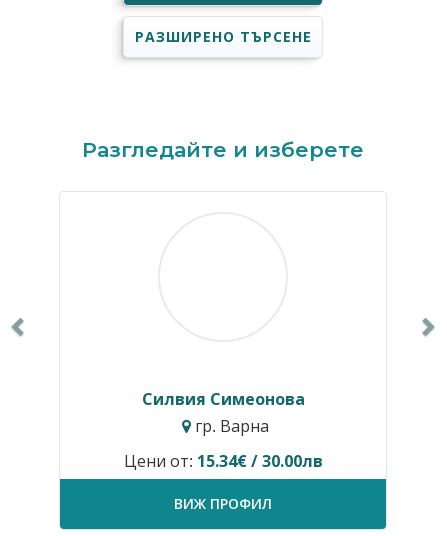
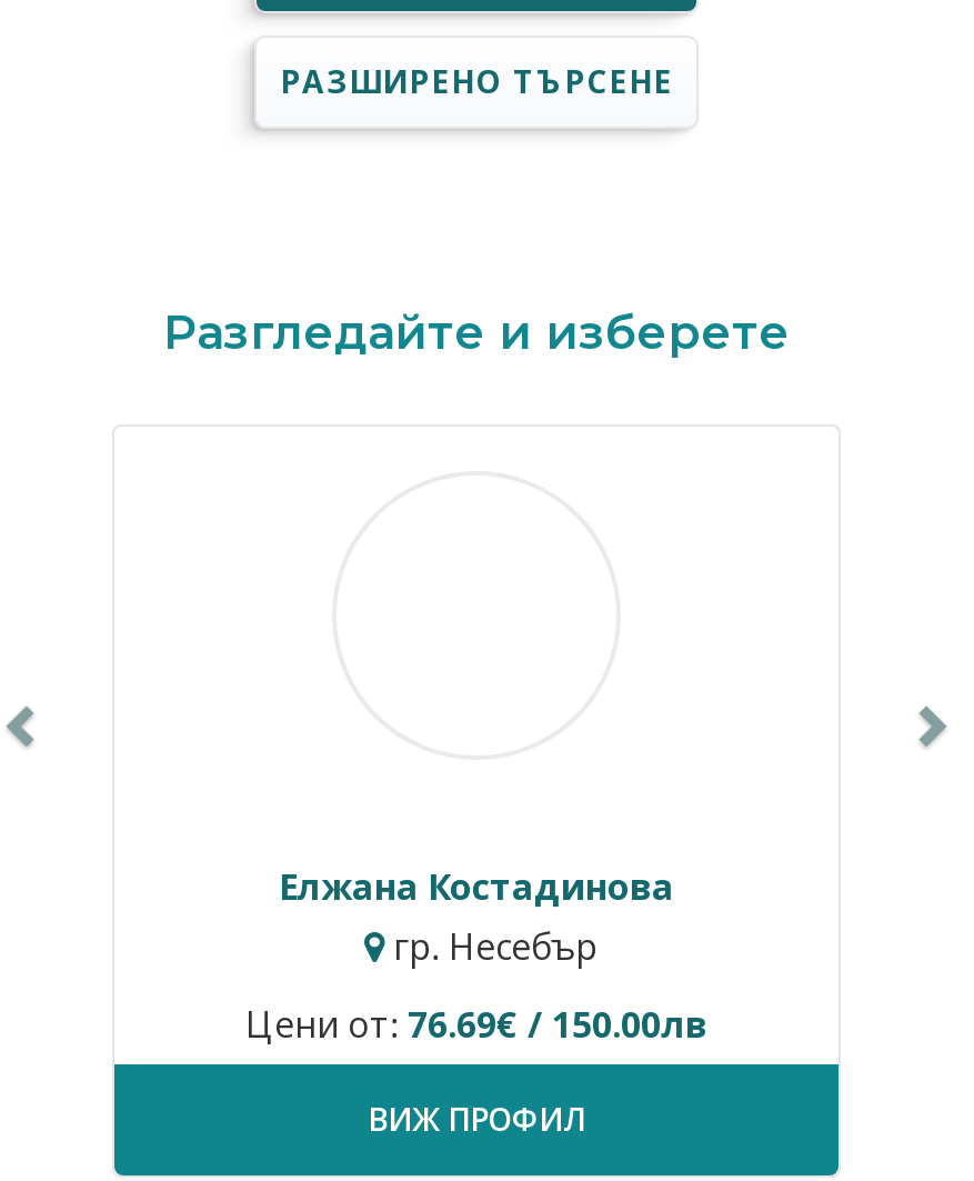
[141,388,304,437] Силвия Симеонова | гр. Варна -> [279,862,674,971] Елжана Костадинова | гр. Несебър
[123,450,322,472] Цени от: 15.34€ / 30.00лв -> [245,999,707,1048] Цени от: 76.69€ / 150.00лв

